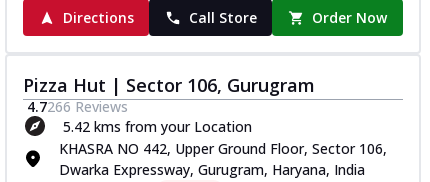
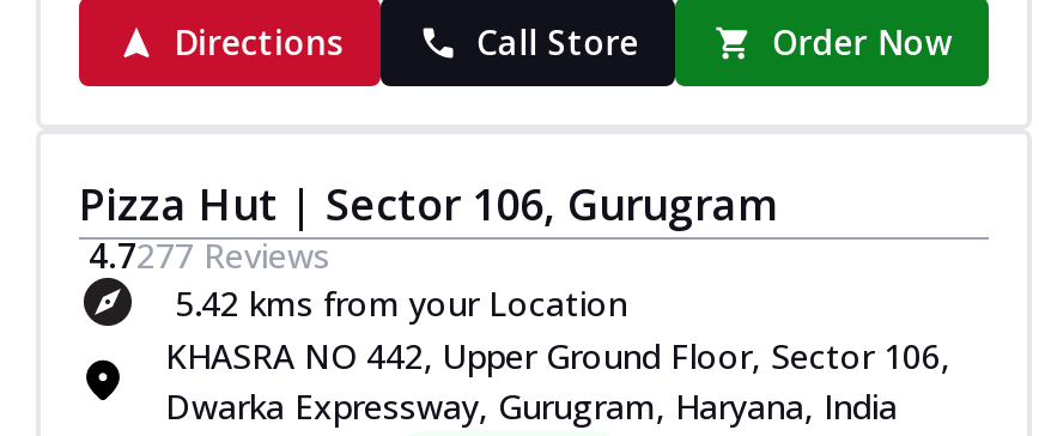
[27,97,128,116] 4.7266Reviews -> [89,232,330,278] 4.7277Reviews

